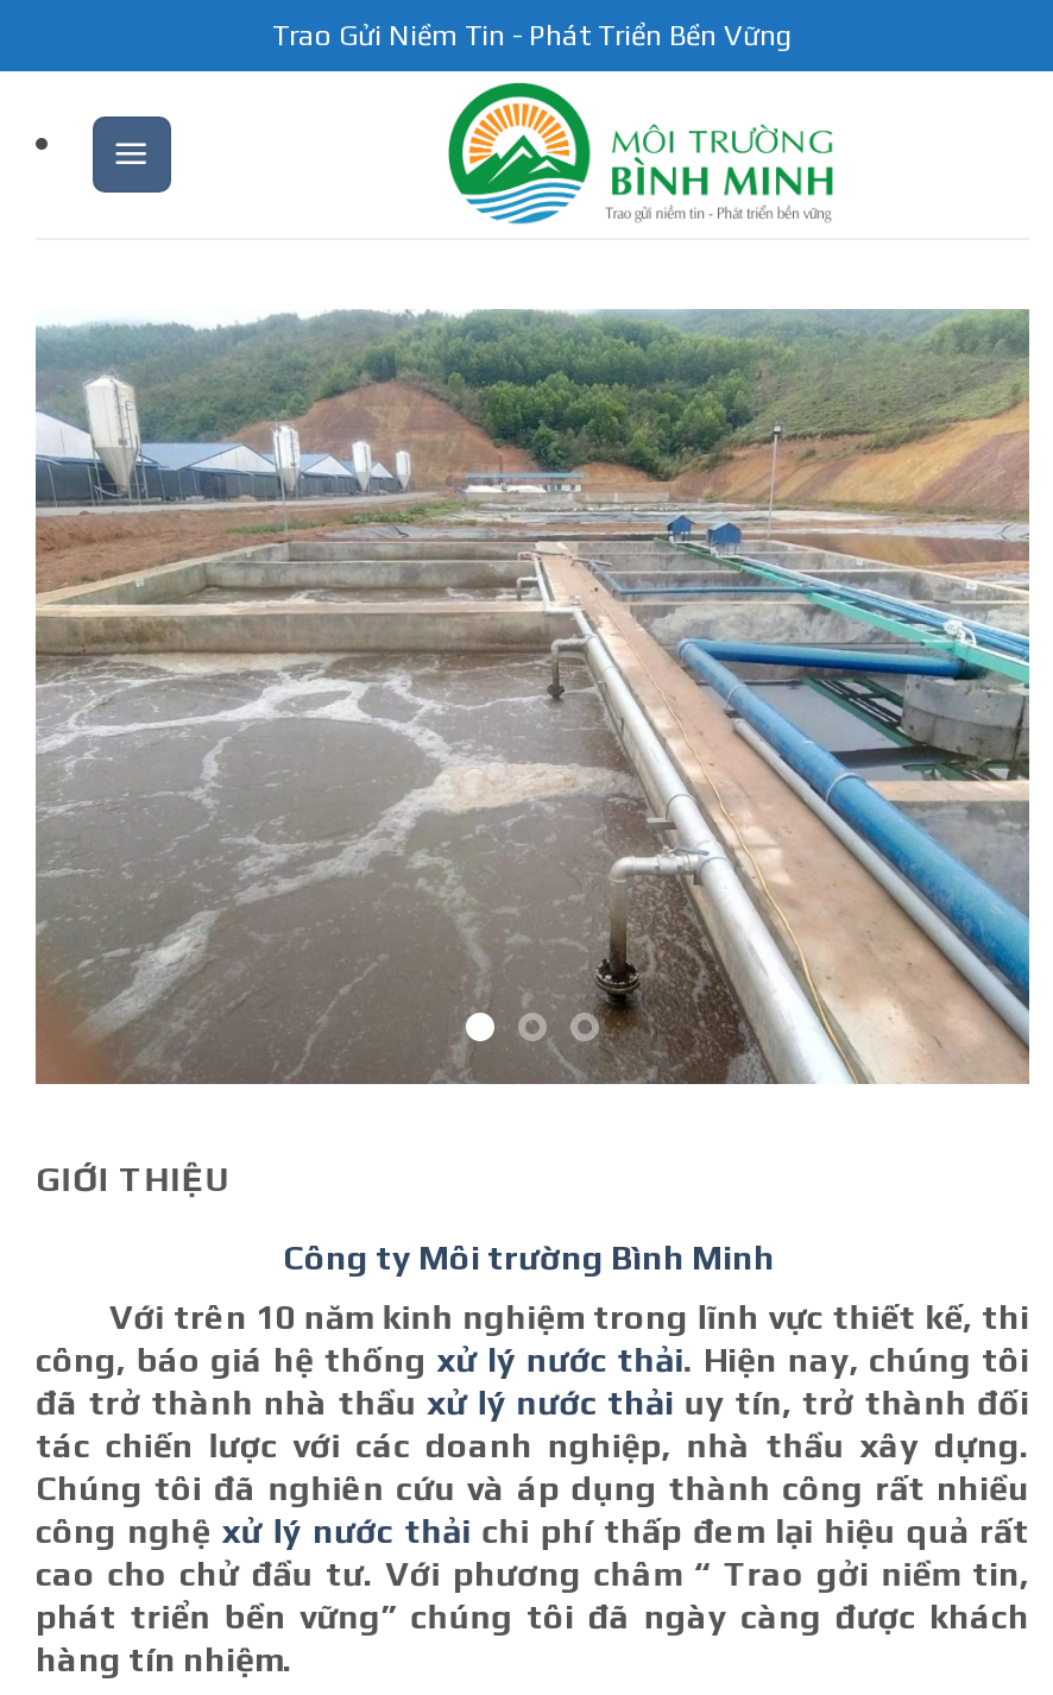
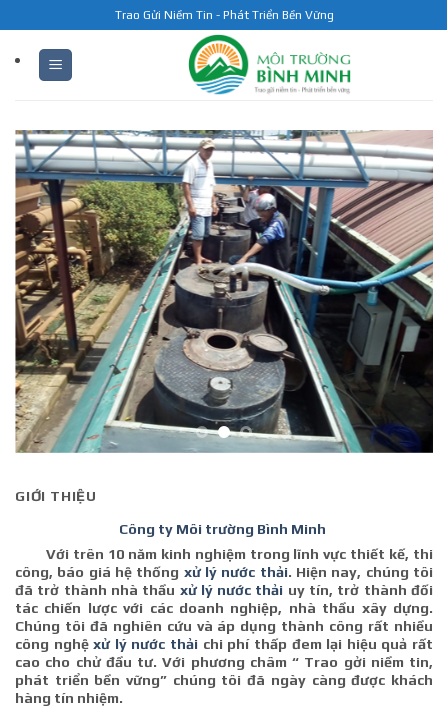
[33,309,1032,1086] [image] -> [15,129,434,456] [image]

